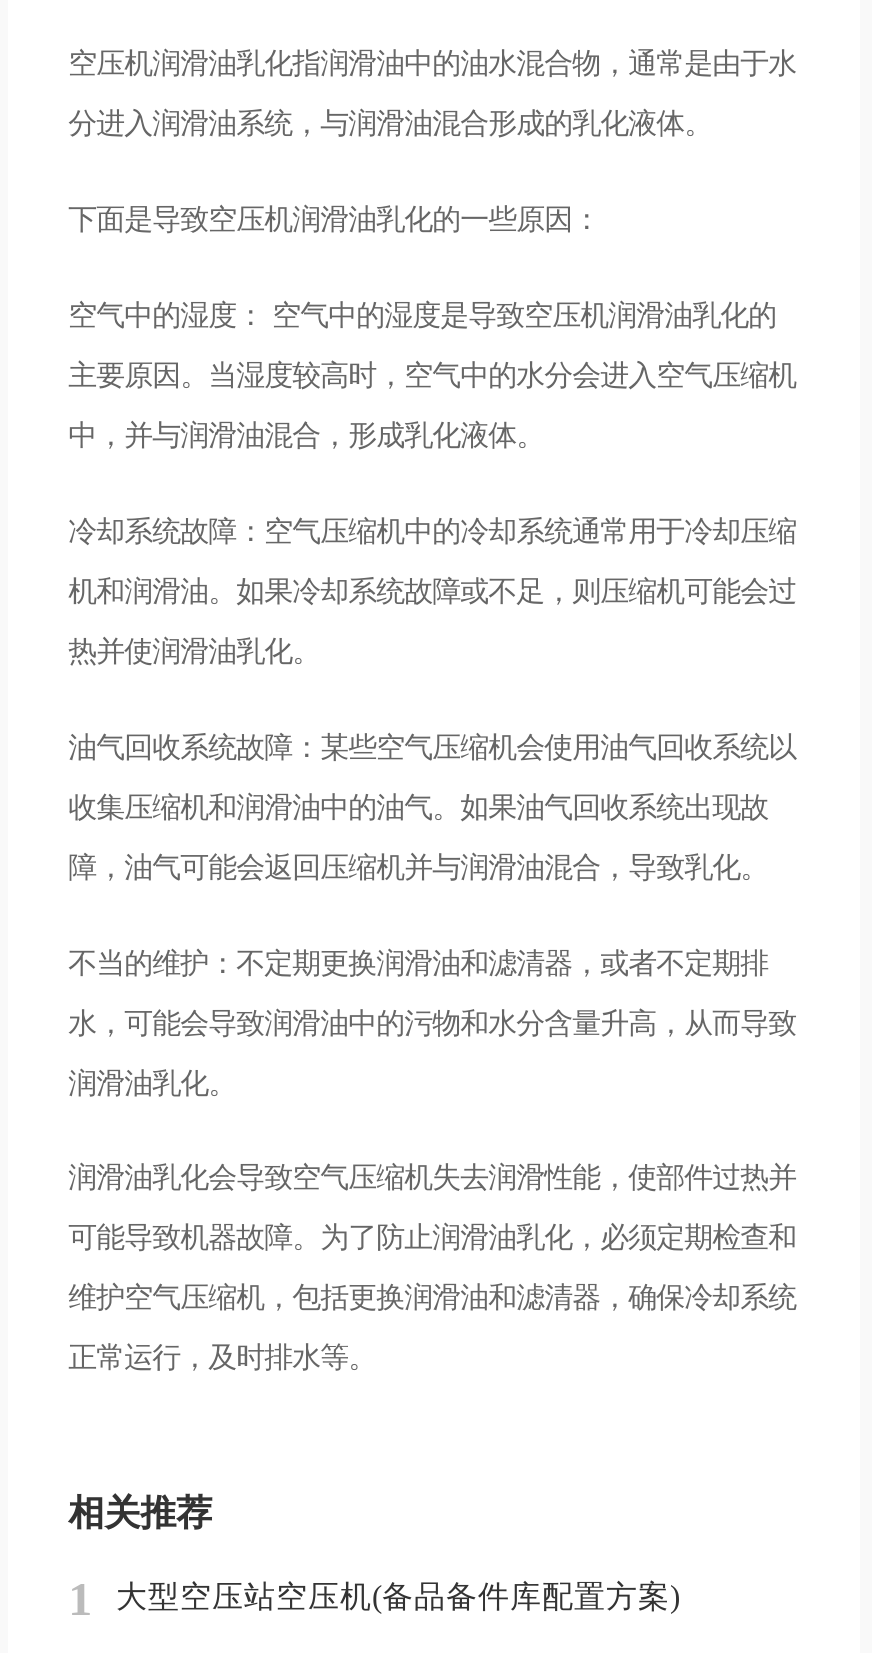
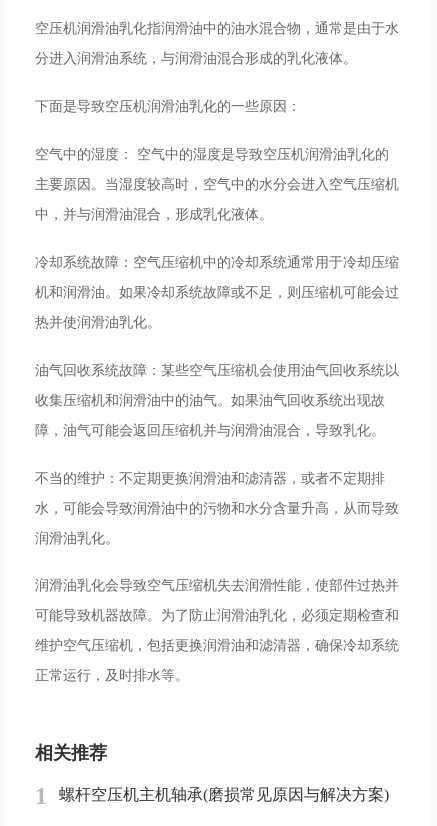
[116,1579,680,1613] 大型空压站空压机(备品备件库配置方案) -> [59,786,389,803] 螺杆空压机主机轴承(磨损常见原因与解决方案)

